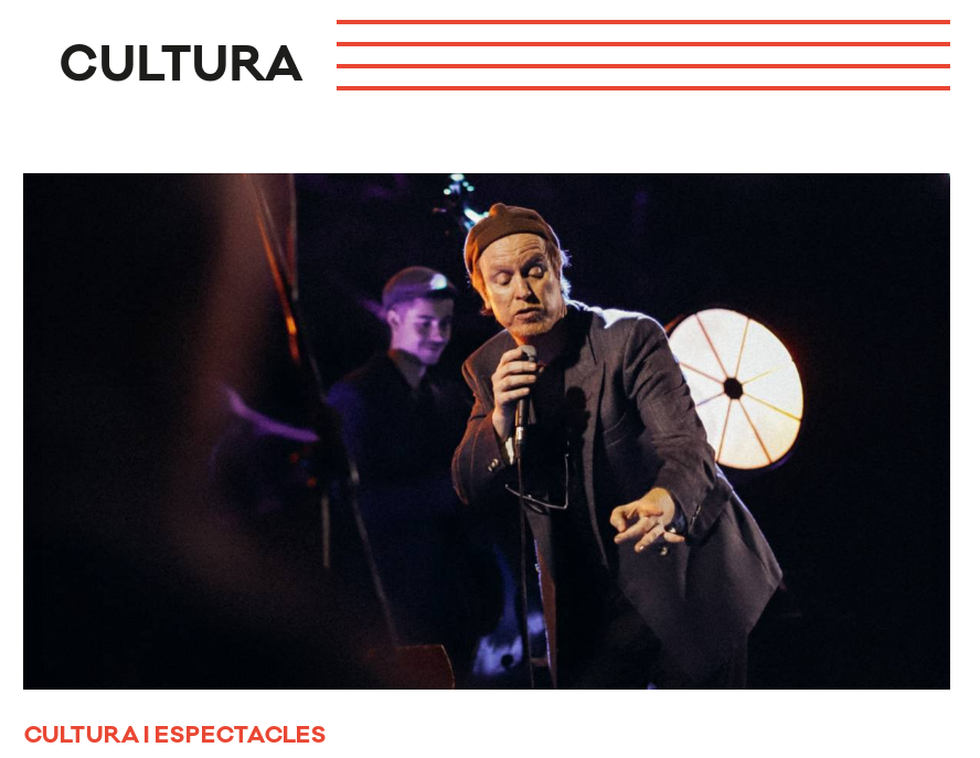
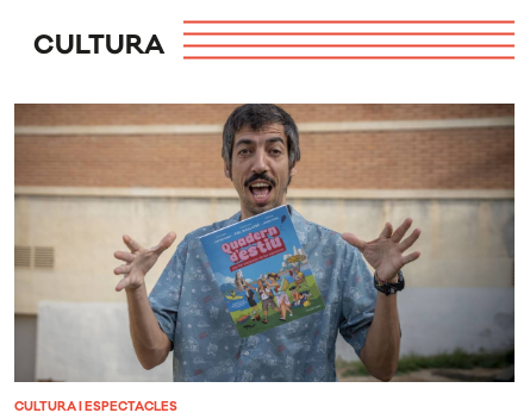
[21,171,952,692] [image] -> [13,102,516,383] [image]

